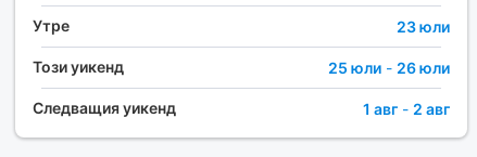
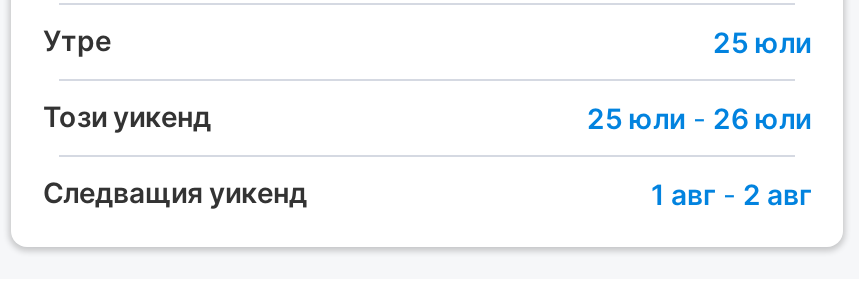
[397,17,450,35] 23 юли -> [713,24,811,58] 25 юли

